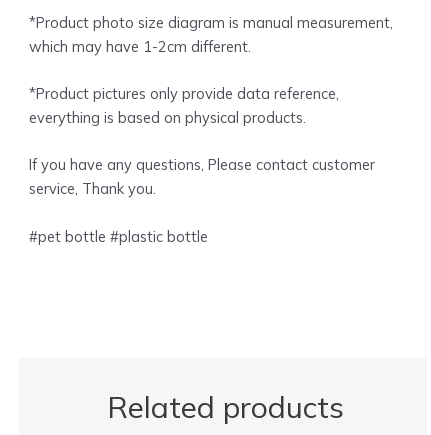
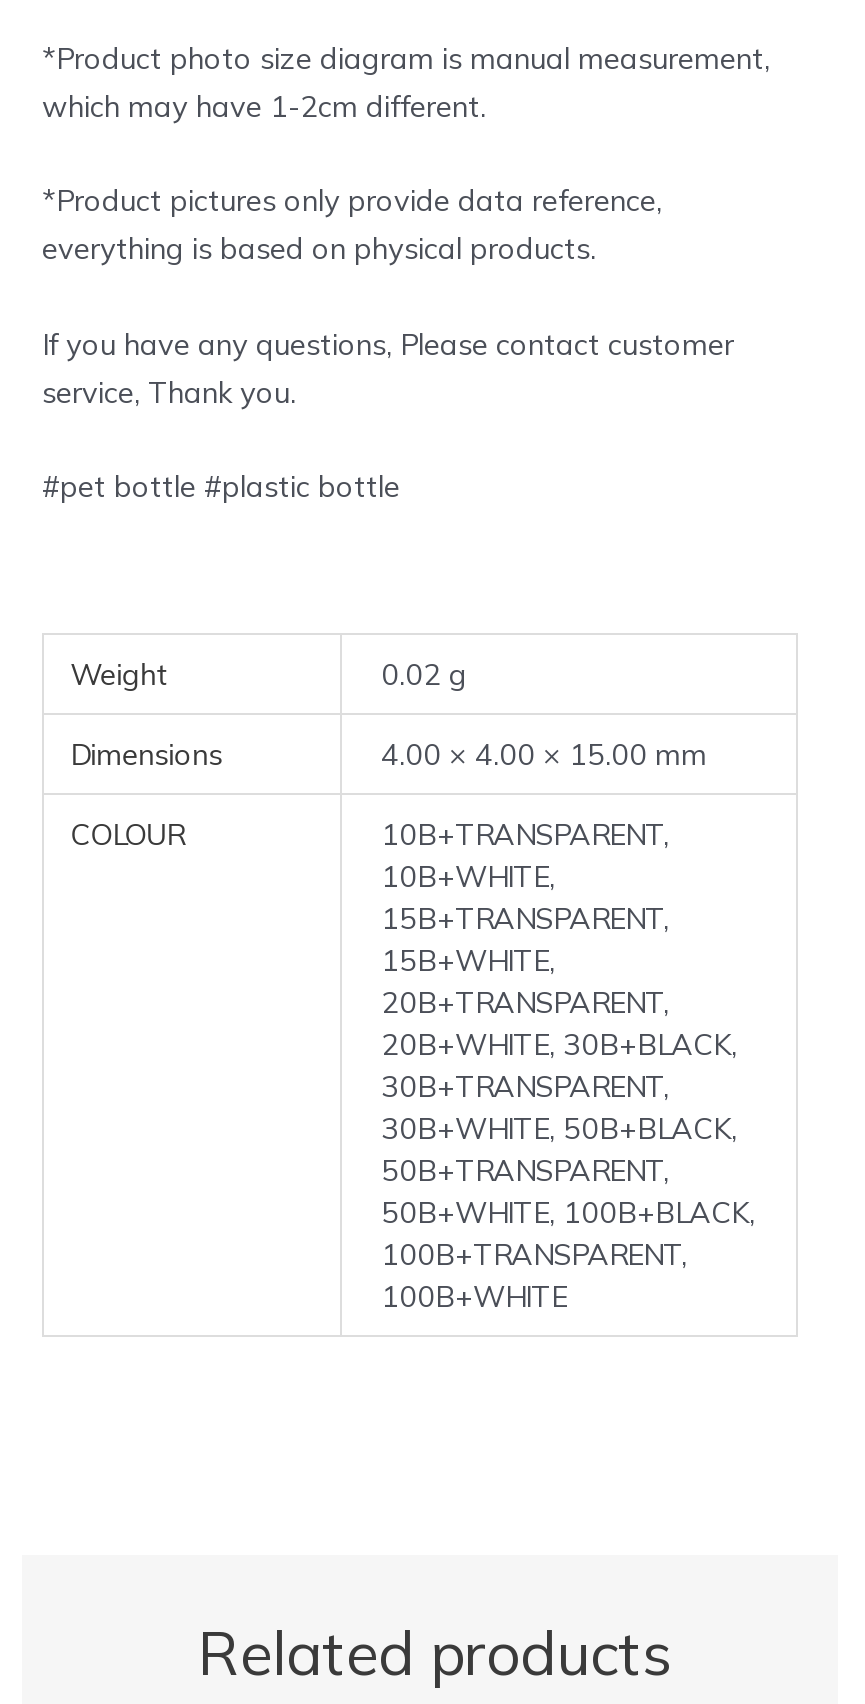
none -> [70,655,755,1315] Weight | 0.02 g | Dimensions | 4.00 × 4.00 × 15.00 mm | COLOUR | 10B+TRANSPARENT, | 10B+WHITE, | 15B+TRANSPARENT, | 15B+WHITE, | 20B+TRANSPARENT, | 20B+WHITE, 30B+BLACK, | 30B+TRANSPARENT, | 30B+WHITE, 50B+BLACK, | 50B+TRANSPARENT, | 50B+WHITE, 100B+BLACK, | 100B+TRANSPARENT, | 100B+WHITE

